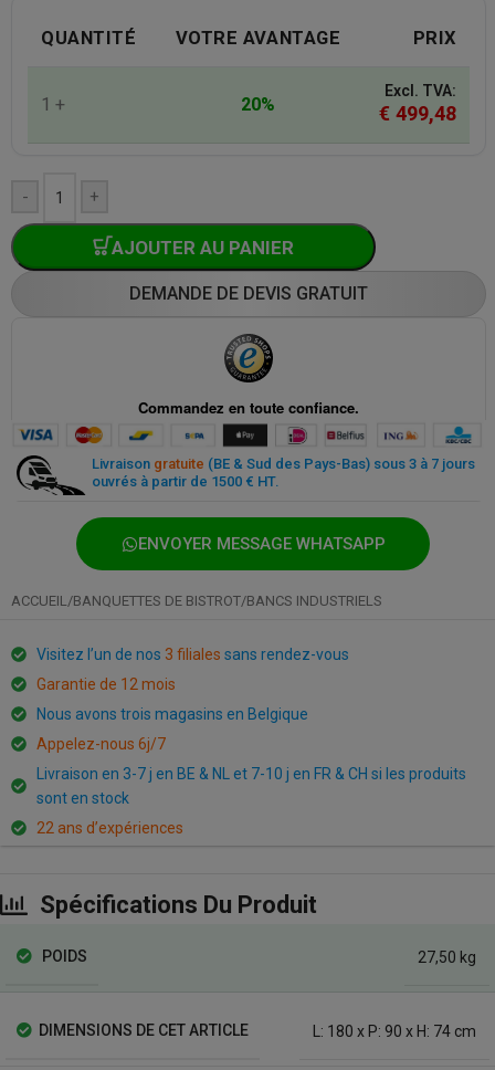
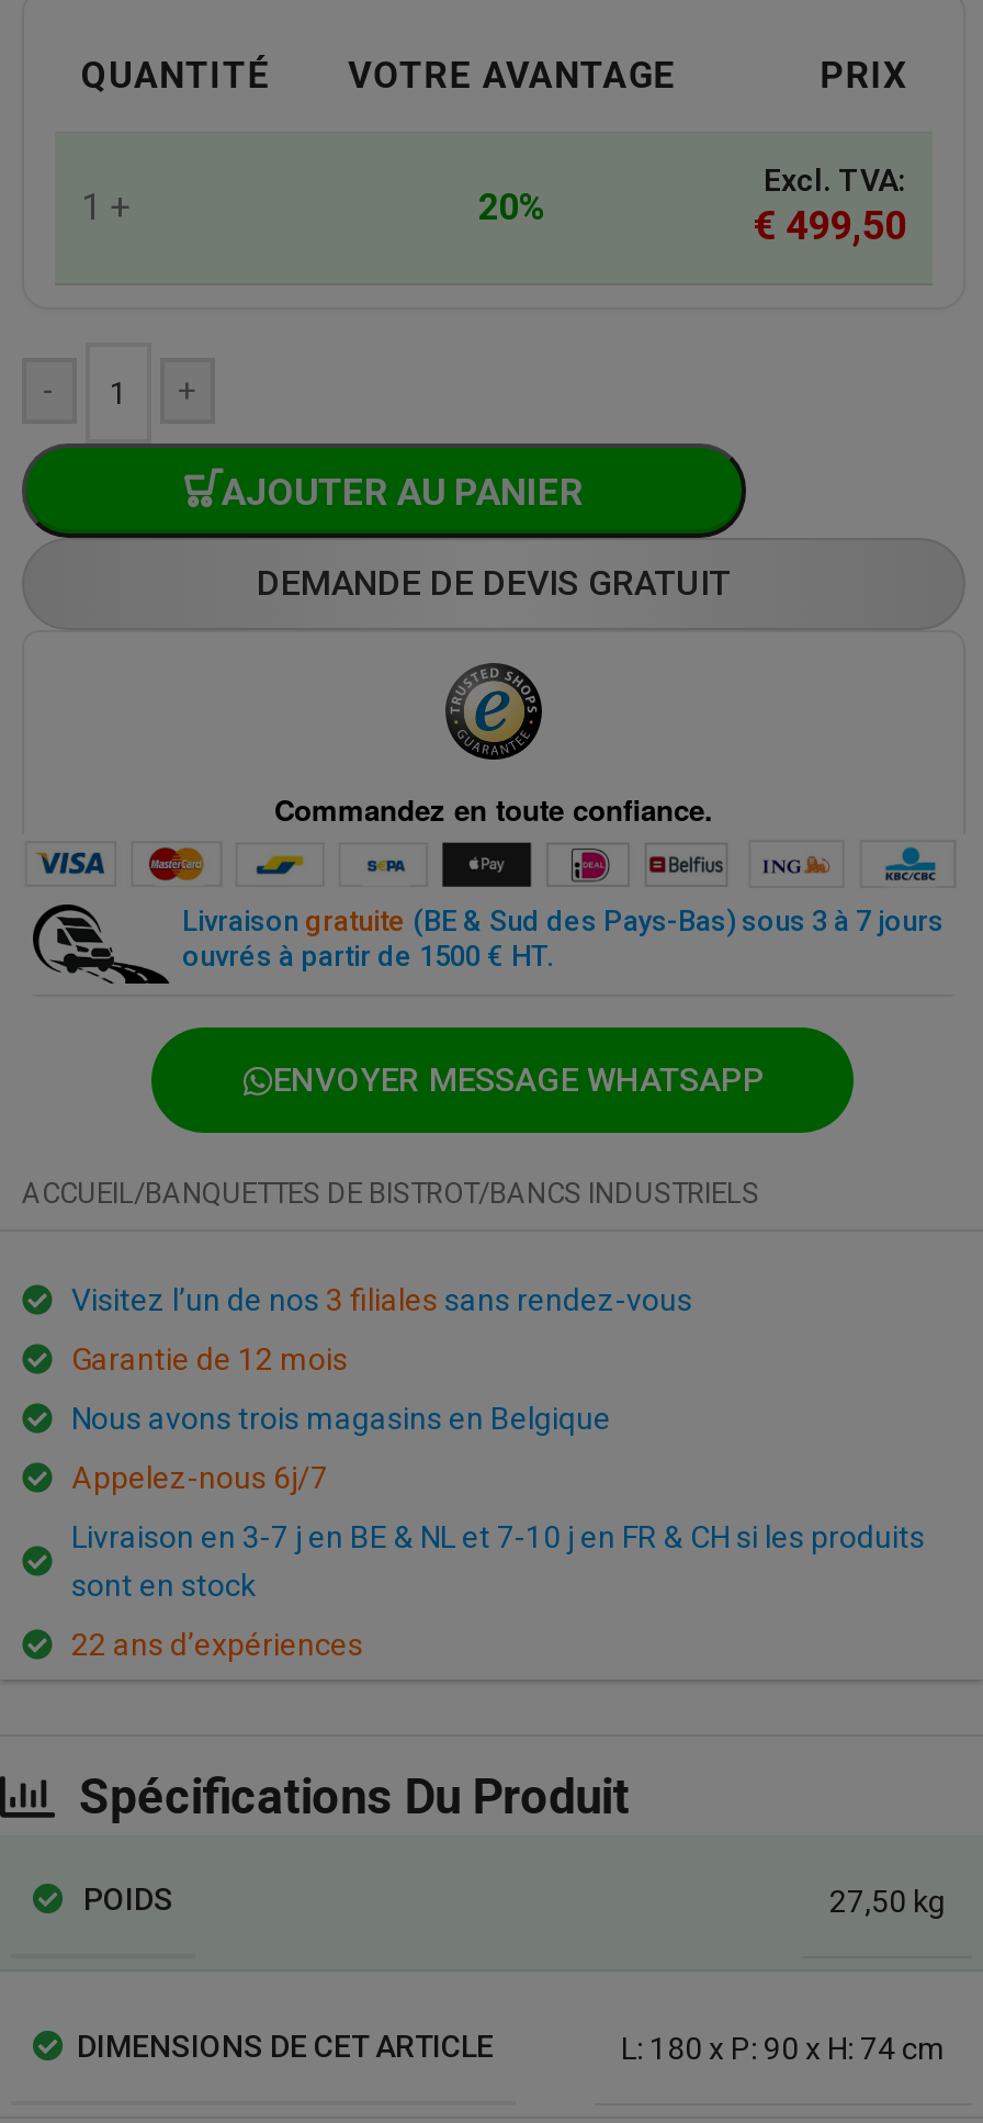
[379,102,456,125] €499,48 -> [753,202,906,248] €499,50

